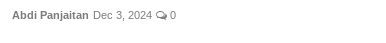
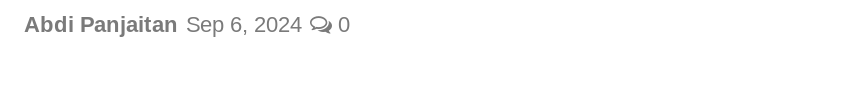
[12,9,152,21] Abdi Panjaitan Dec 3, 2024 -> [24,11,302,35] Abdi Panjaitan Sep 6, 2024

